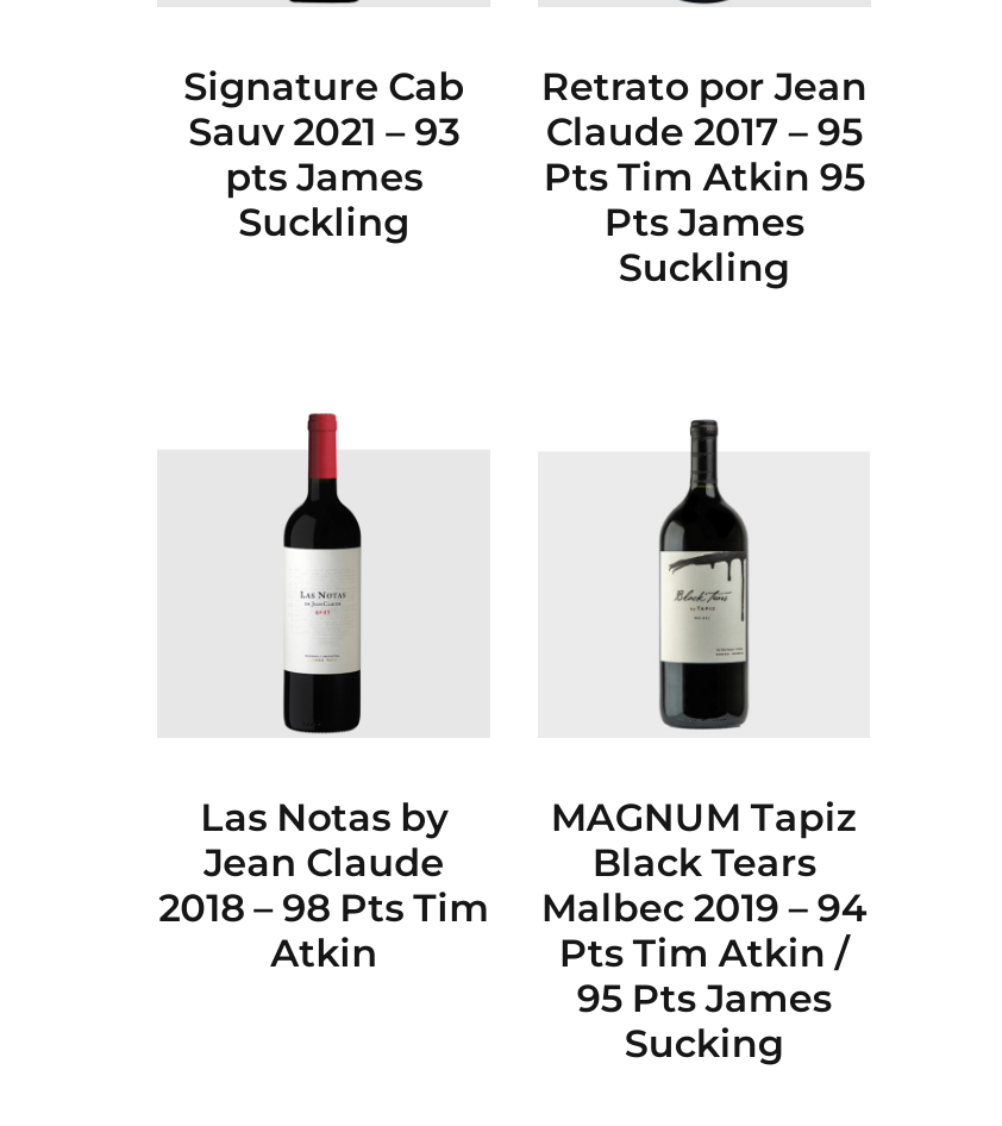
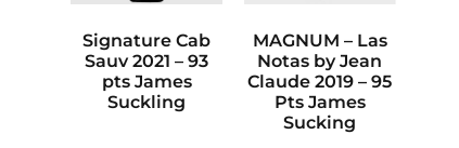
[541,66,867,201] Retrato por Jean | Claude 2017 – 95 | Pts Tim Atkin 95 -> [248,30,392,91] MAGNUM – Las | Notas by Jean | Claude 2019 – 95
[619,247,790,292] Suckling -> none
[159,412,489,977] [image] | Las Notas by | Jean Claude | 2018 – 98 Pts Tim | Atkin -> none
[541,419,867,1022] [image] | MAGNUM Tapiz | Black Tears | Malbec 2019 – 94 | Pts Tim Atkin / | 95 Pts James -> none

